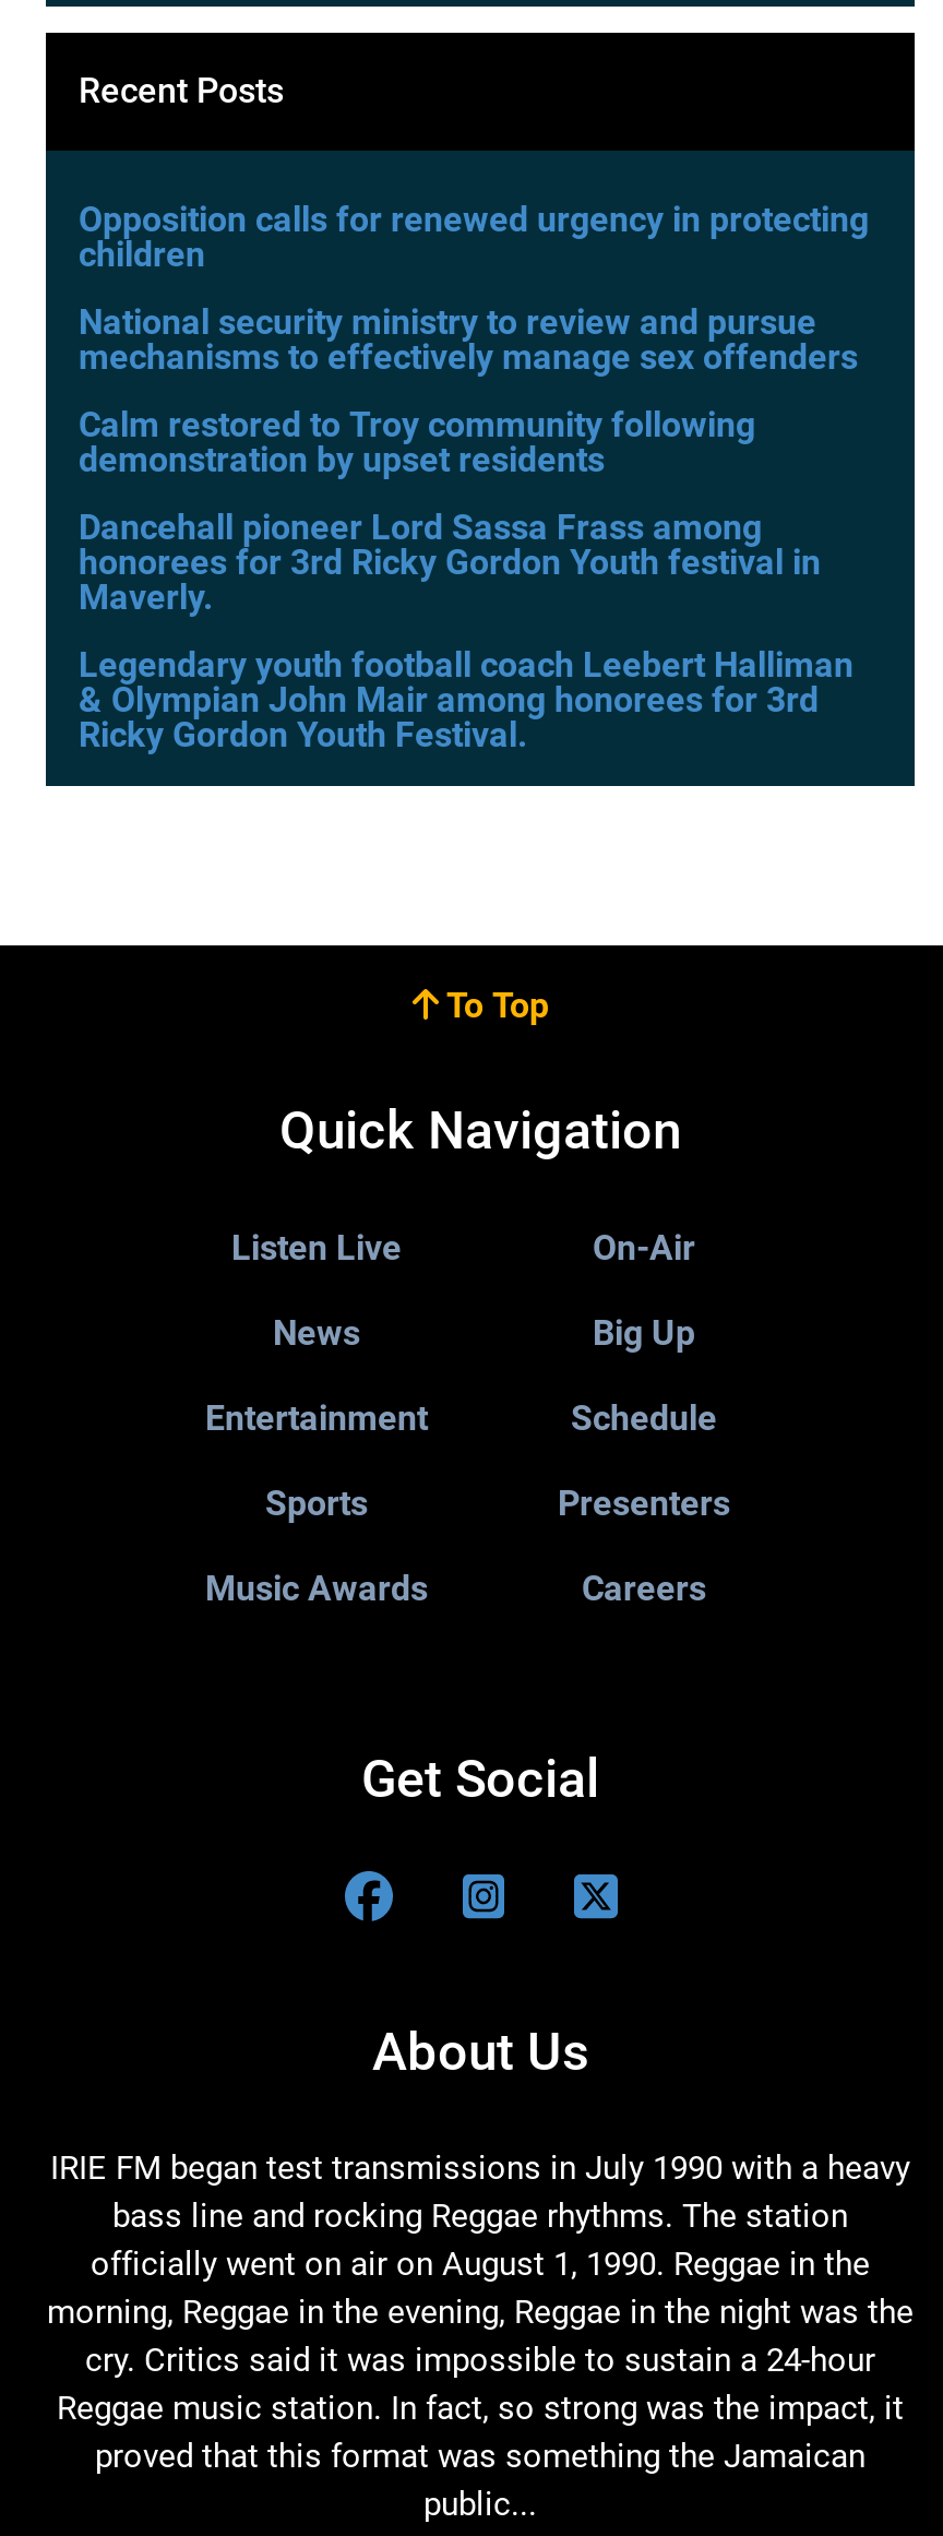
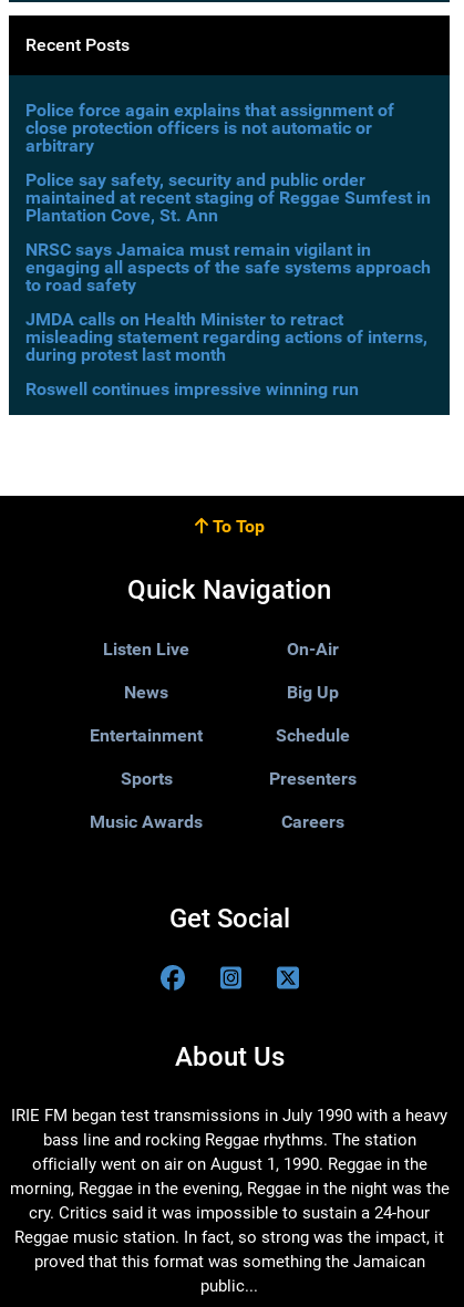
[79,199,869,275] Opposition calls for renewed urgency in protecting | children -> [25,100,394,156] Police force again explains that assignment of | close protection officers is not automatic or | arbitrary
[79,301,858,378] National security ministry to review and pursue | mechanisms to effectively manage sex offenders -> [25,169,431,226] Police say safety, security and public order | maintained at recent staging of Reggae Sumfest in | Plantation Cove, St. Ann
[79,404,755,480] Calm restored to Troy community following | demonstration by upset residents -> [25,239,431,295] NRSC says Jamaica must remain vigilant in | engaging all aspects of the safe systems approach | to road safety
[79,507,821,618] Dancehall pioneer Lord Sassa Frass among | honorees for 3rd Ricky Gordon Youth festival in | Maverly. -> [25,309,427,365] JMDA calls on Health Minister to retract | misleading statement regarding actions of interns, | during protest last month
[79,644,854,755] Legendary youth football coach Leebert Halliman | & Olympian John Mair among honorees for 3rd | Ricky Gordon Youth Festival. -> [25,378,359,400] Roswell continues impressive winning run

